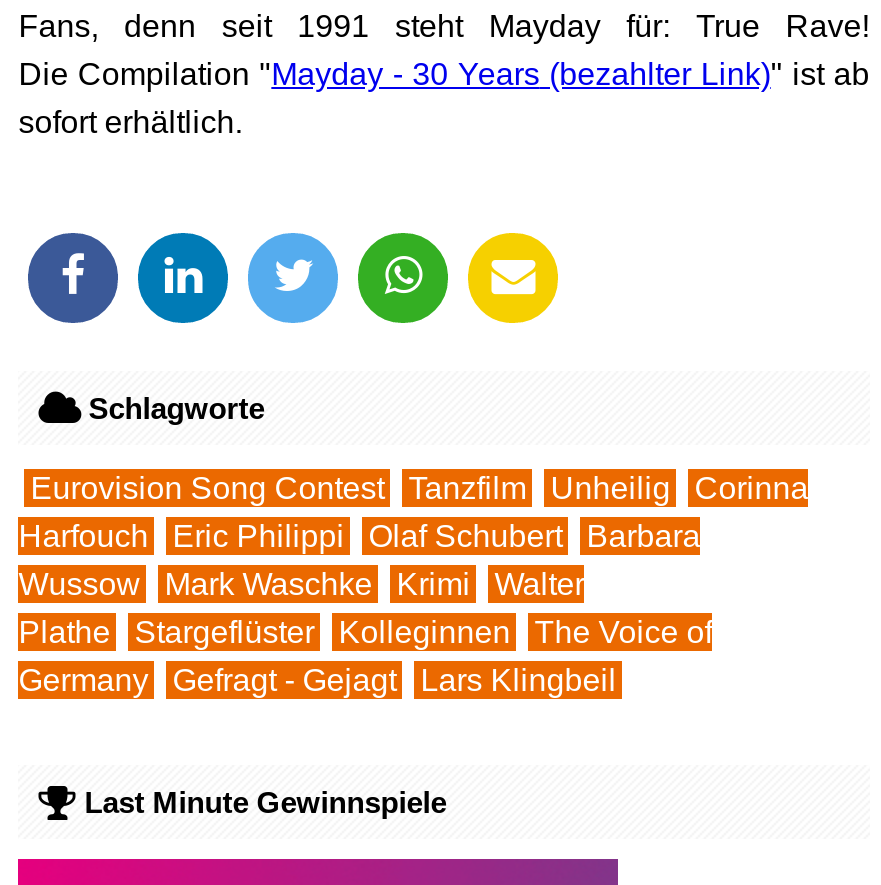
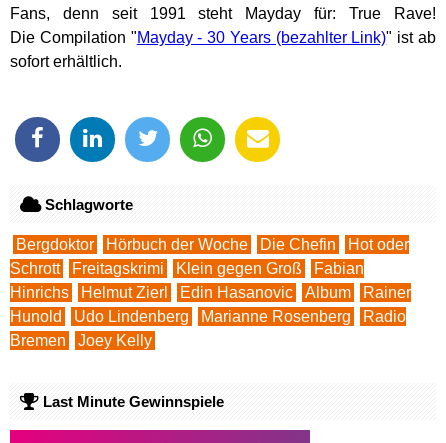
[18,471,808,697] Eurovision Song Contest | Tanzfilm | Unheilig | Corinna | Harfouch | Eric Philippi | Olaf Schubert | Barbara | Wussow | Mark Waschke | Krimi | Walter | Plathe | Stargeflüster | Kolleginnen | The Voice of | Germany | Gefragt - Gejagt | Lars Klingbeil -> [10,236,411,349] Bergdoktor | Hörbuch der Woche | Die Chefin | Hot oder | Schrott | Freitagskrimi | Klein gegen Groß | Fabian | Hinrichs | Helmut Zierl | Edin Hasanovic | Album | Rainer | Hunold | Udo Lindenberg | Marianne Rosenberg | Radio | Bremen | Joey Kelly

